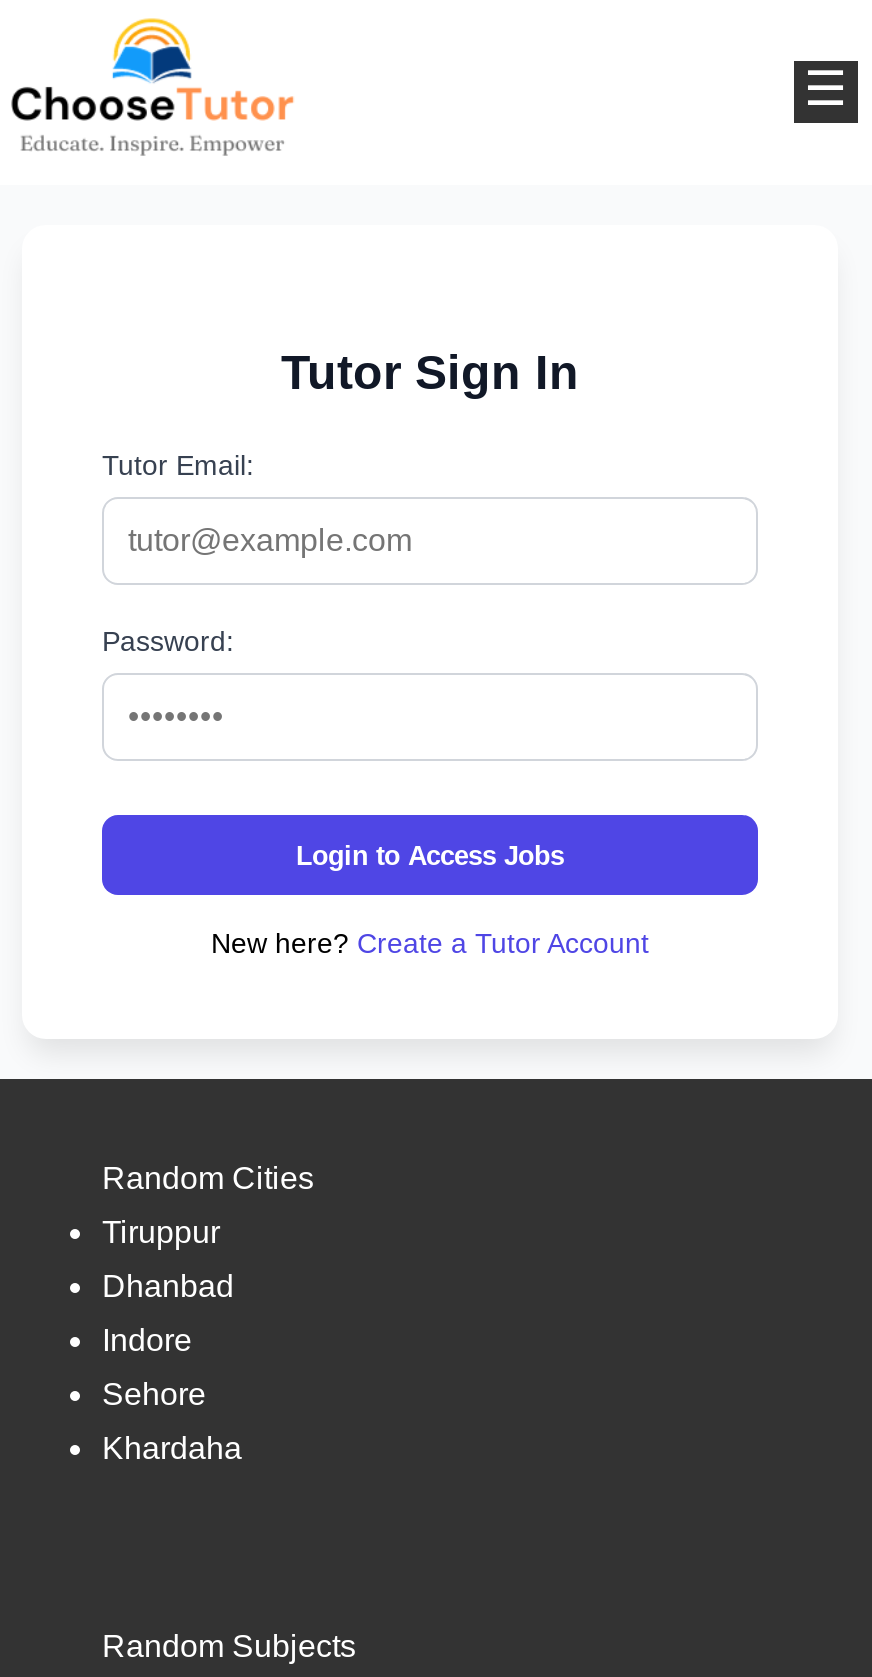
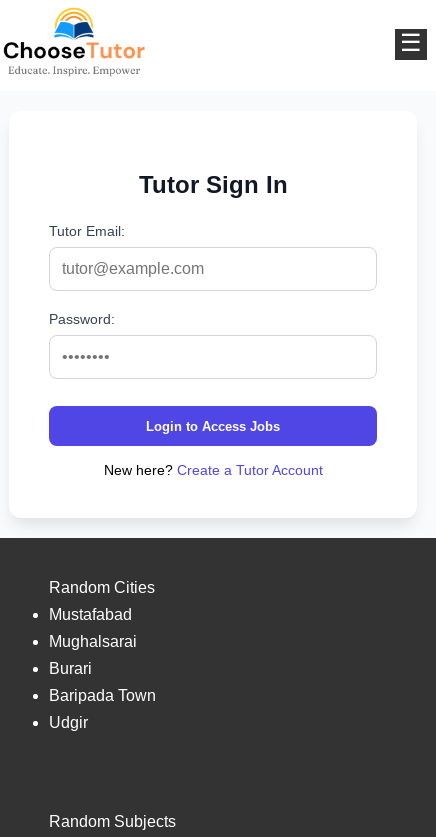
[102,1216,220,1250] Tiruppur -> [49,606,132,623] Mustafabad
[102,1270,234,1304] Dhanbad -> [49,633,137,650] Mughalsarai
[102,1324,192,1358] Indore -> [49,660,92,677] Burari
[102,1378,206,1412] Sehore -> [49,687,156,704] Baripada Town
[102,1432,242,1466] Khardaha -> [49,714,88,731] Udgir

